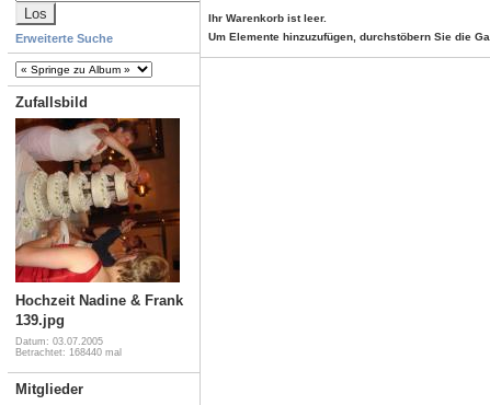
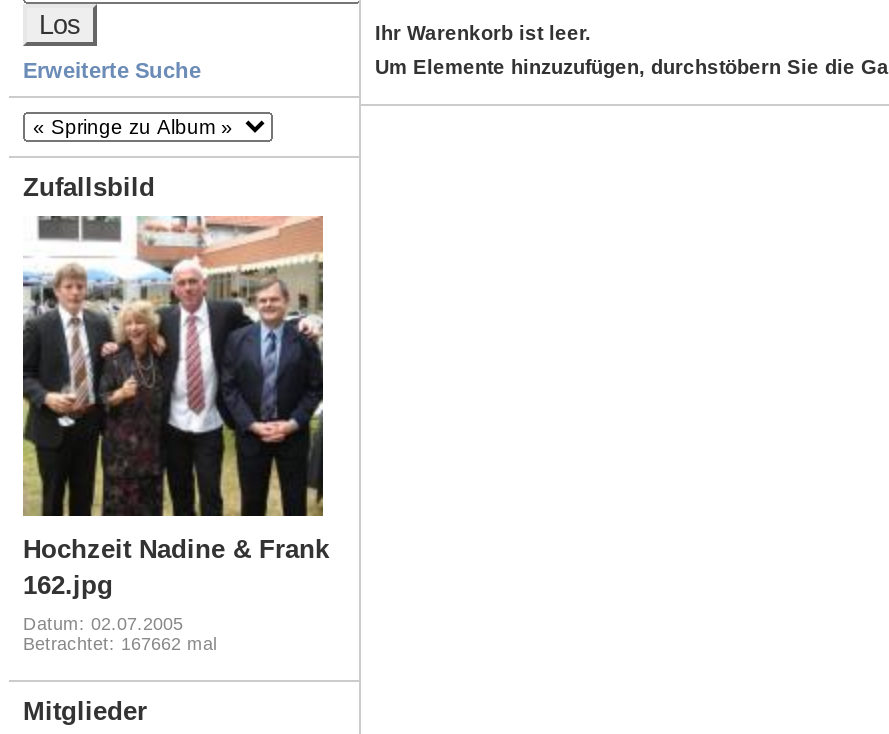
[14,117,181,328] [image] | 139.jpg -> [21,214,325,600] [image] | 162.jpg
[15,336,122,358] Datum: 03.07.2005 | Betrachtet: 168440 mal -> [23,615,217,655] Datum: 02.07.2005 | Betrachtet: 167662 mal

